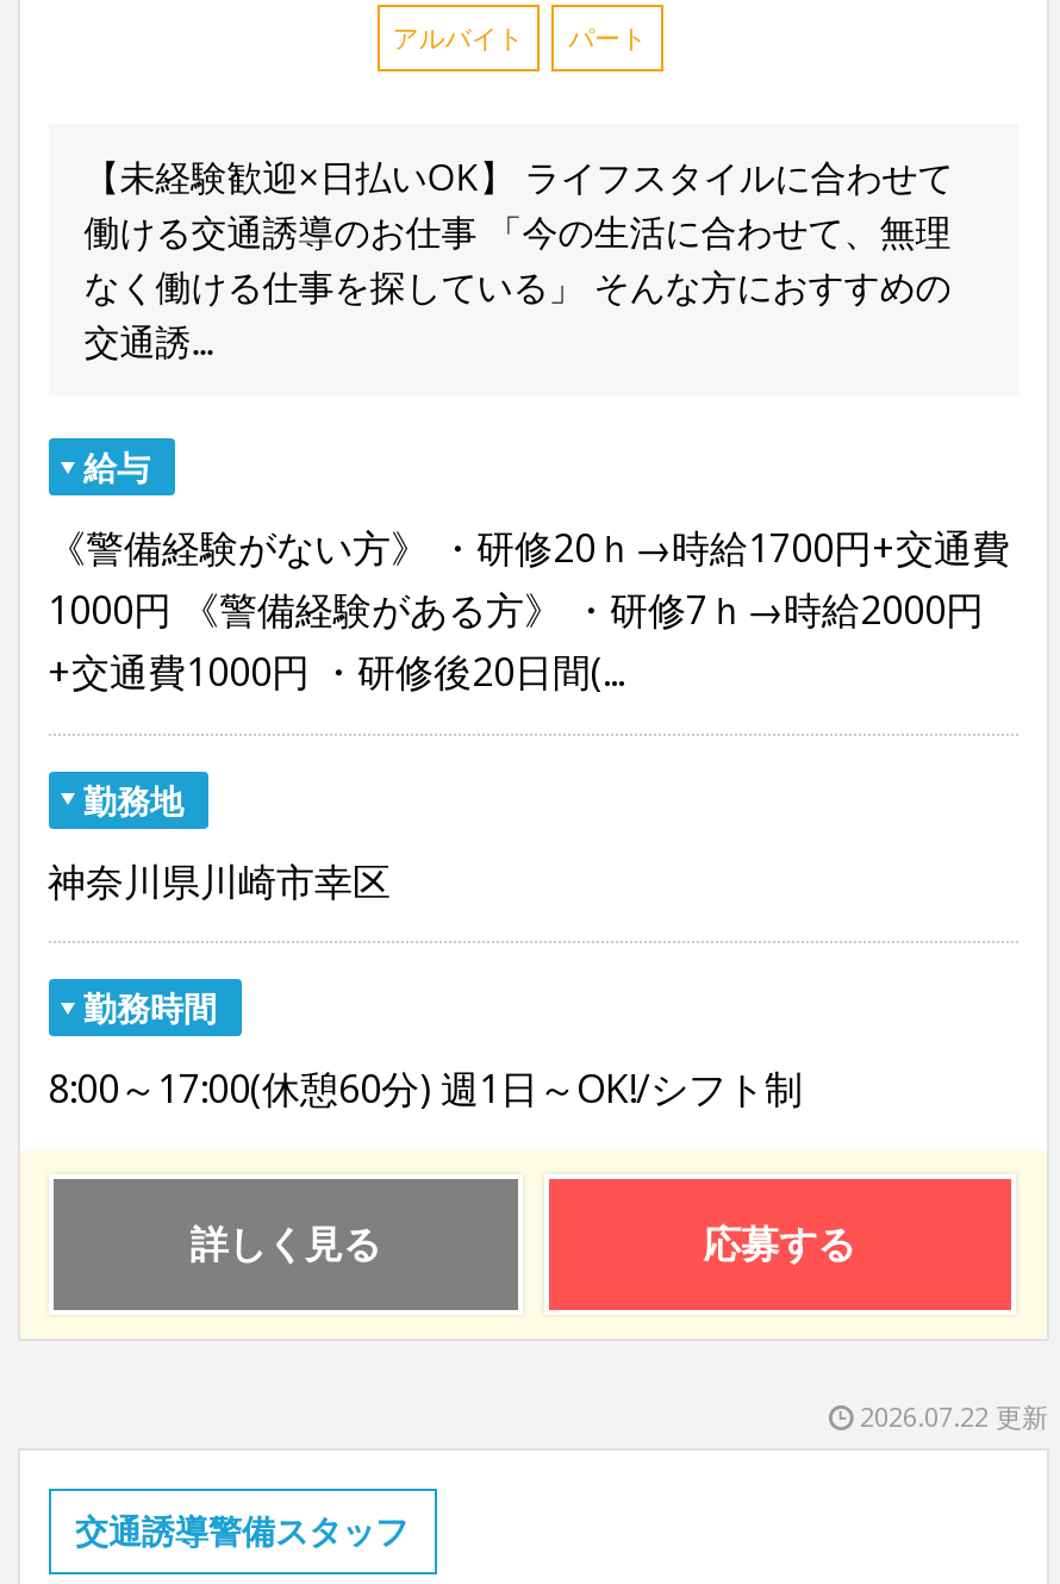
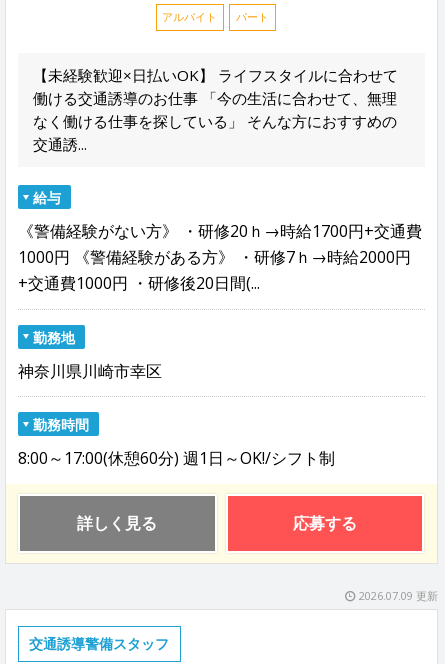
[860,1398,1048,1433] 2026.07.22 更新 -> [358,588,437,603] 2026.07.09 更新

